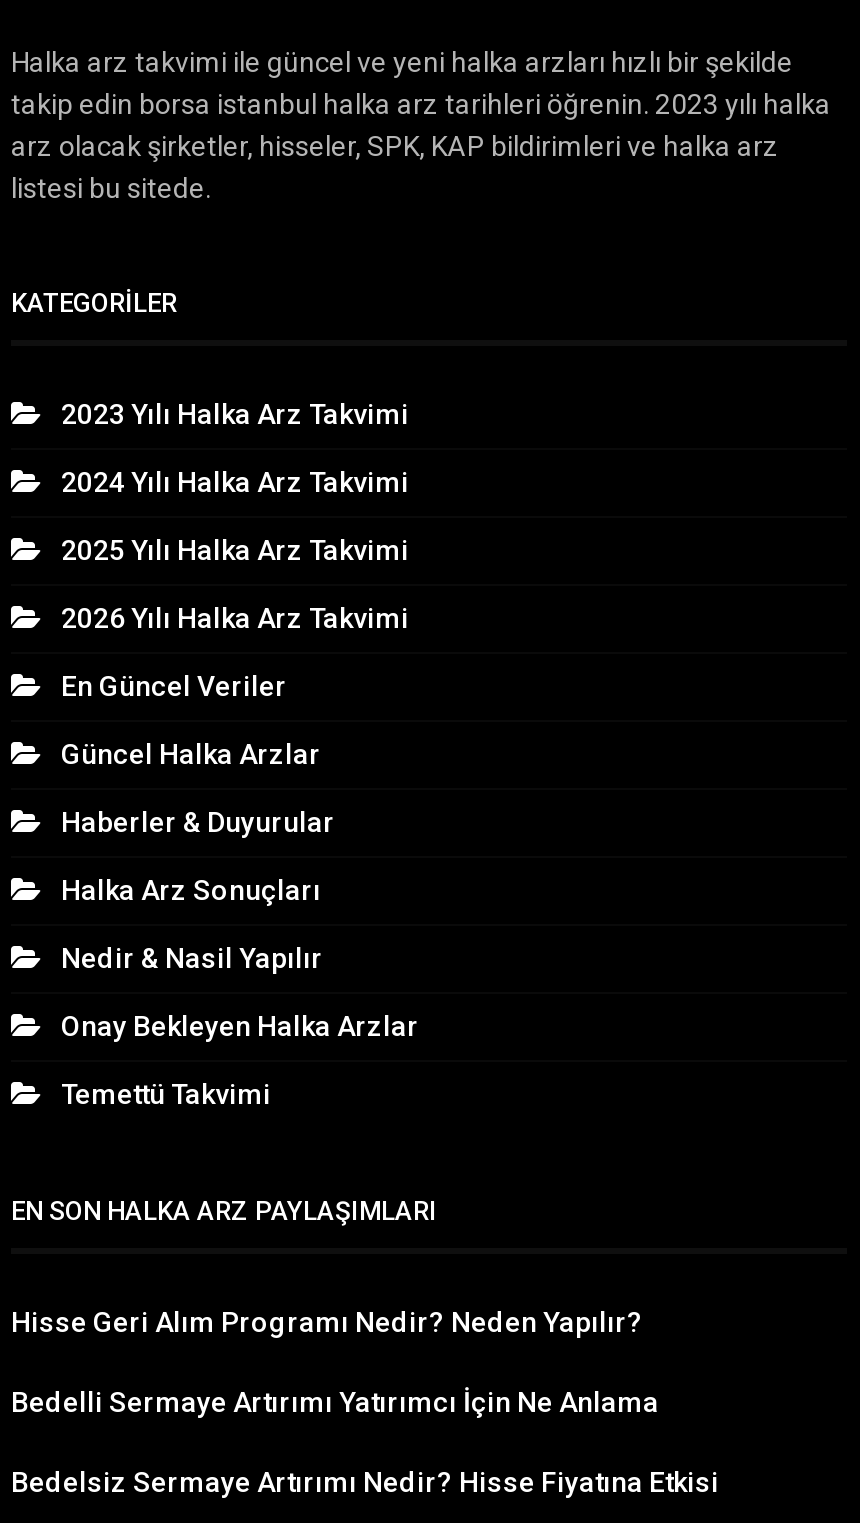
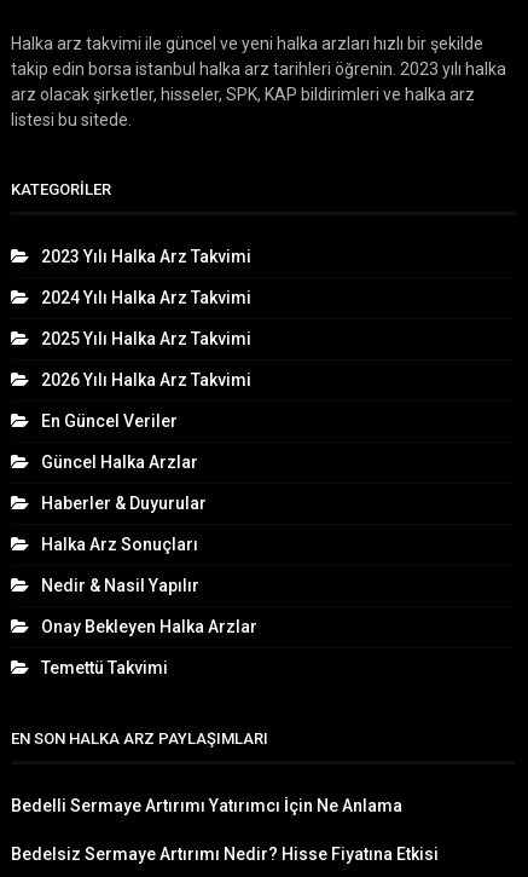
[11,1306,643,1338] Hisse Geri Alım Programı Nedir? Neden Yapılır? -> none

